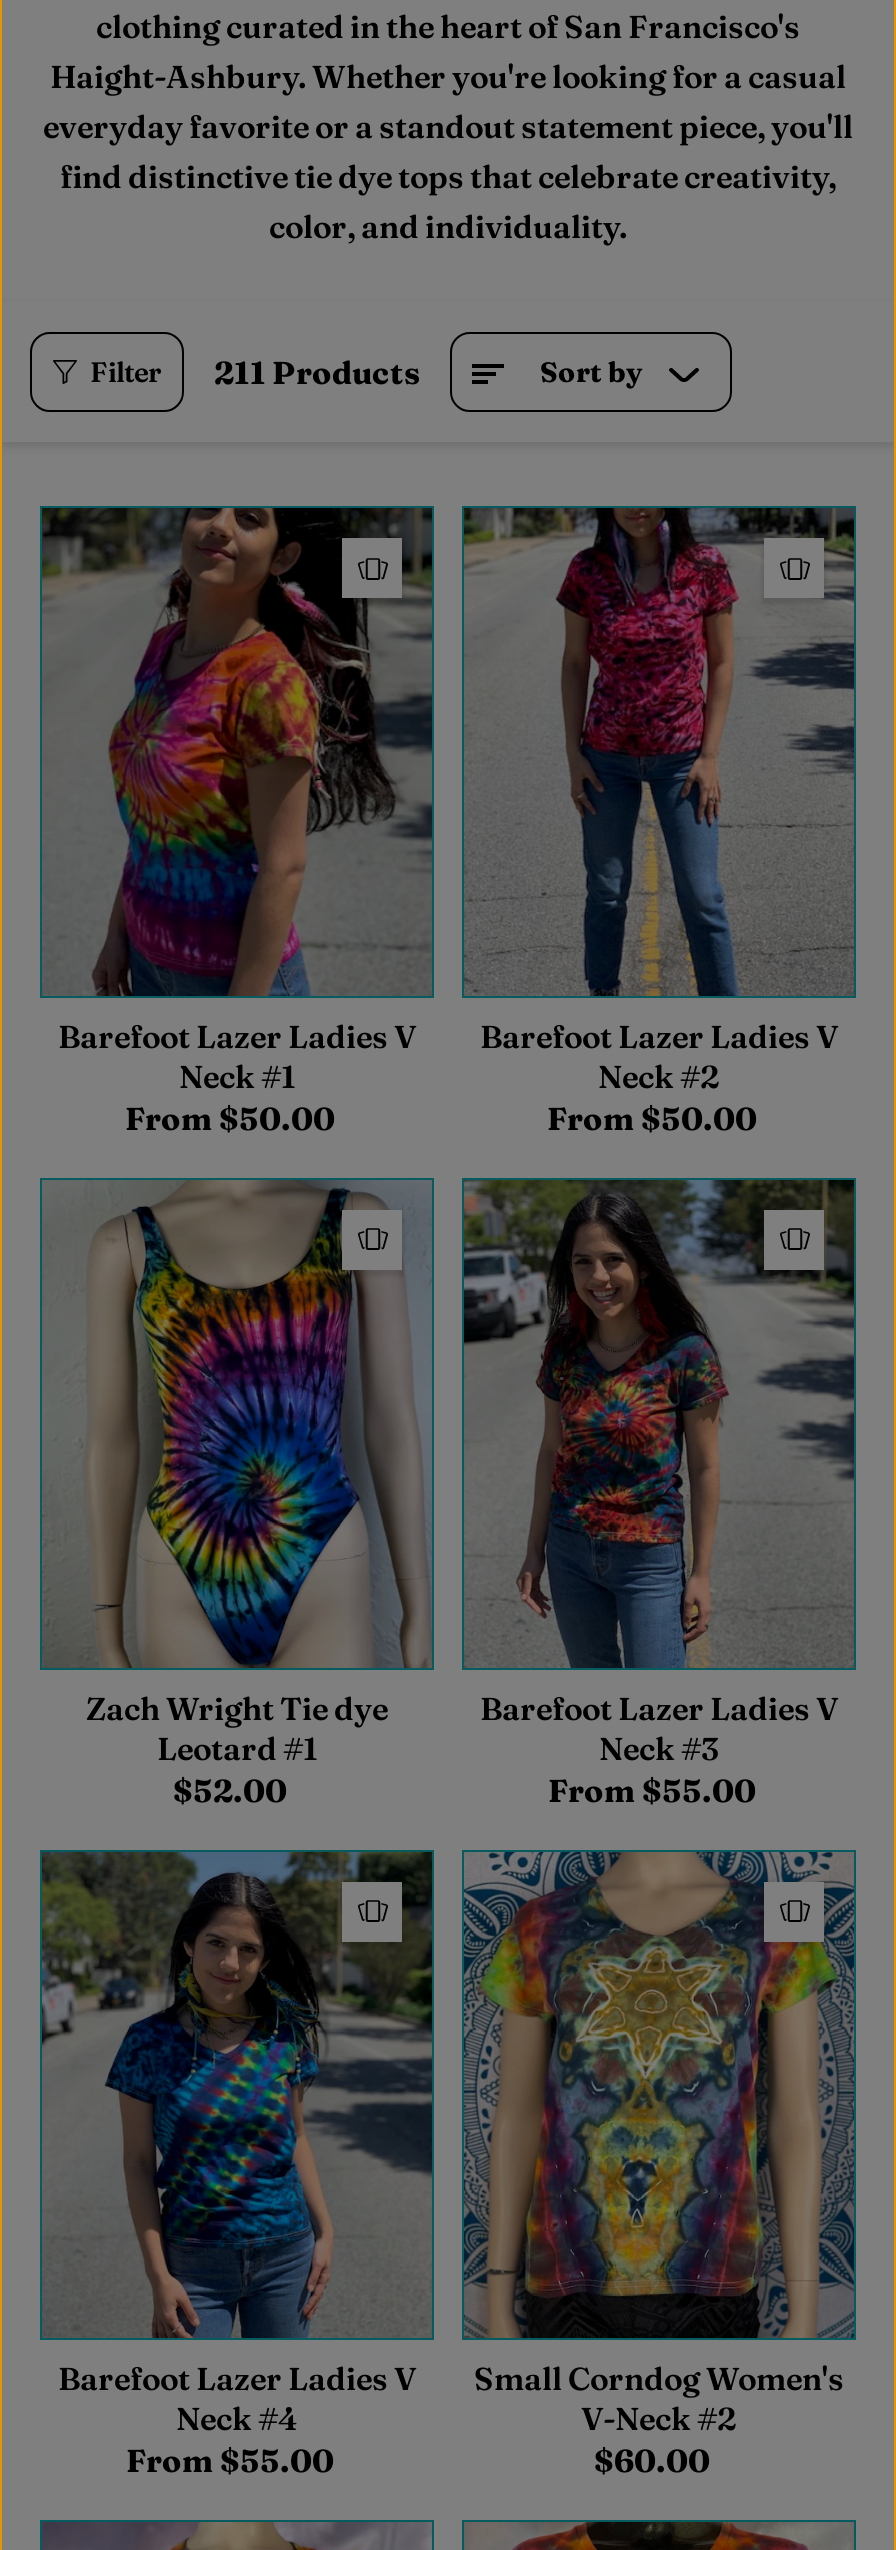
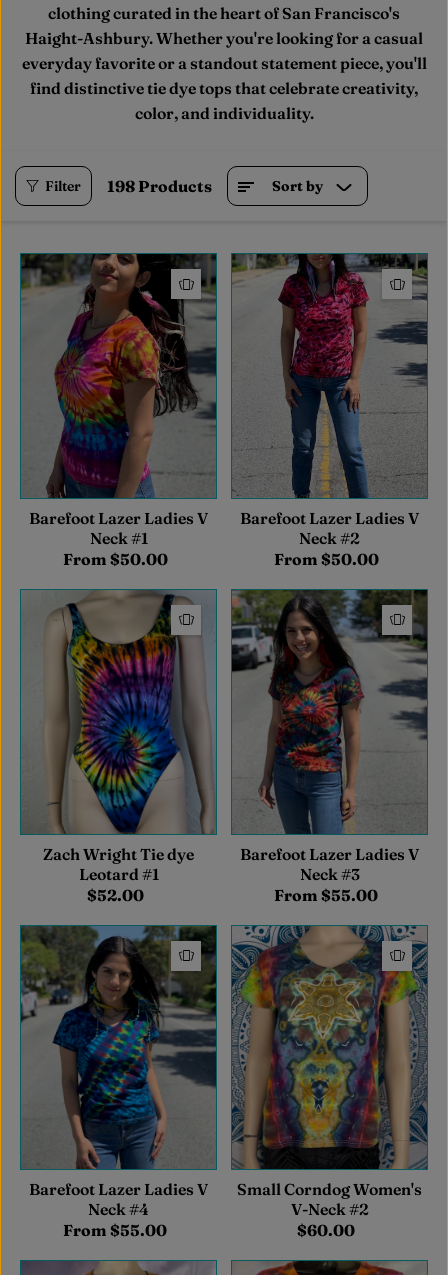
[90,353,420,391] Filter 211 Products -> [45,176,212,195] Filter 198 Products

